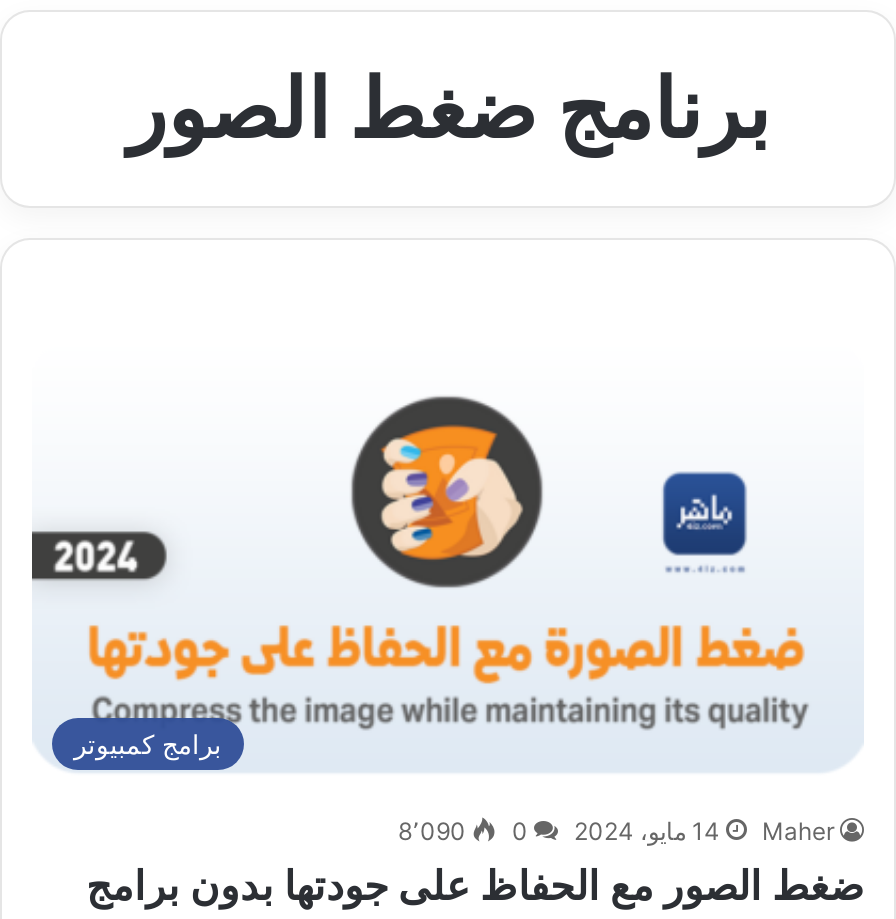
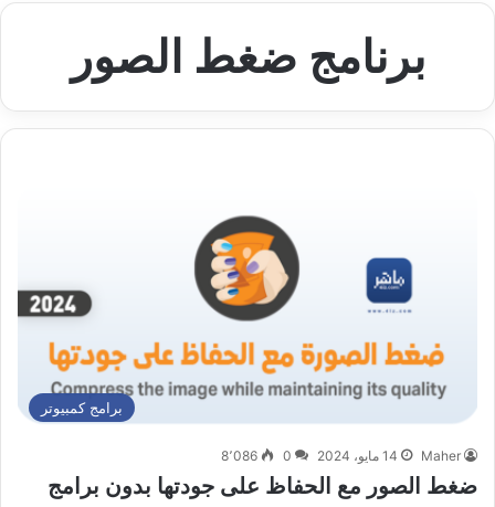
[398,815,528,845] 8٬090 0 -> [221,447,292,464] 8٬086 0

